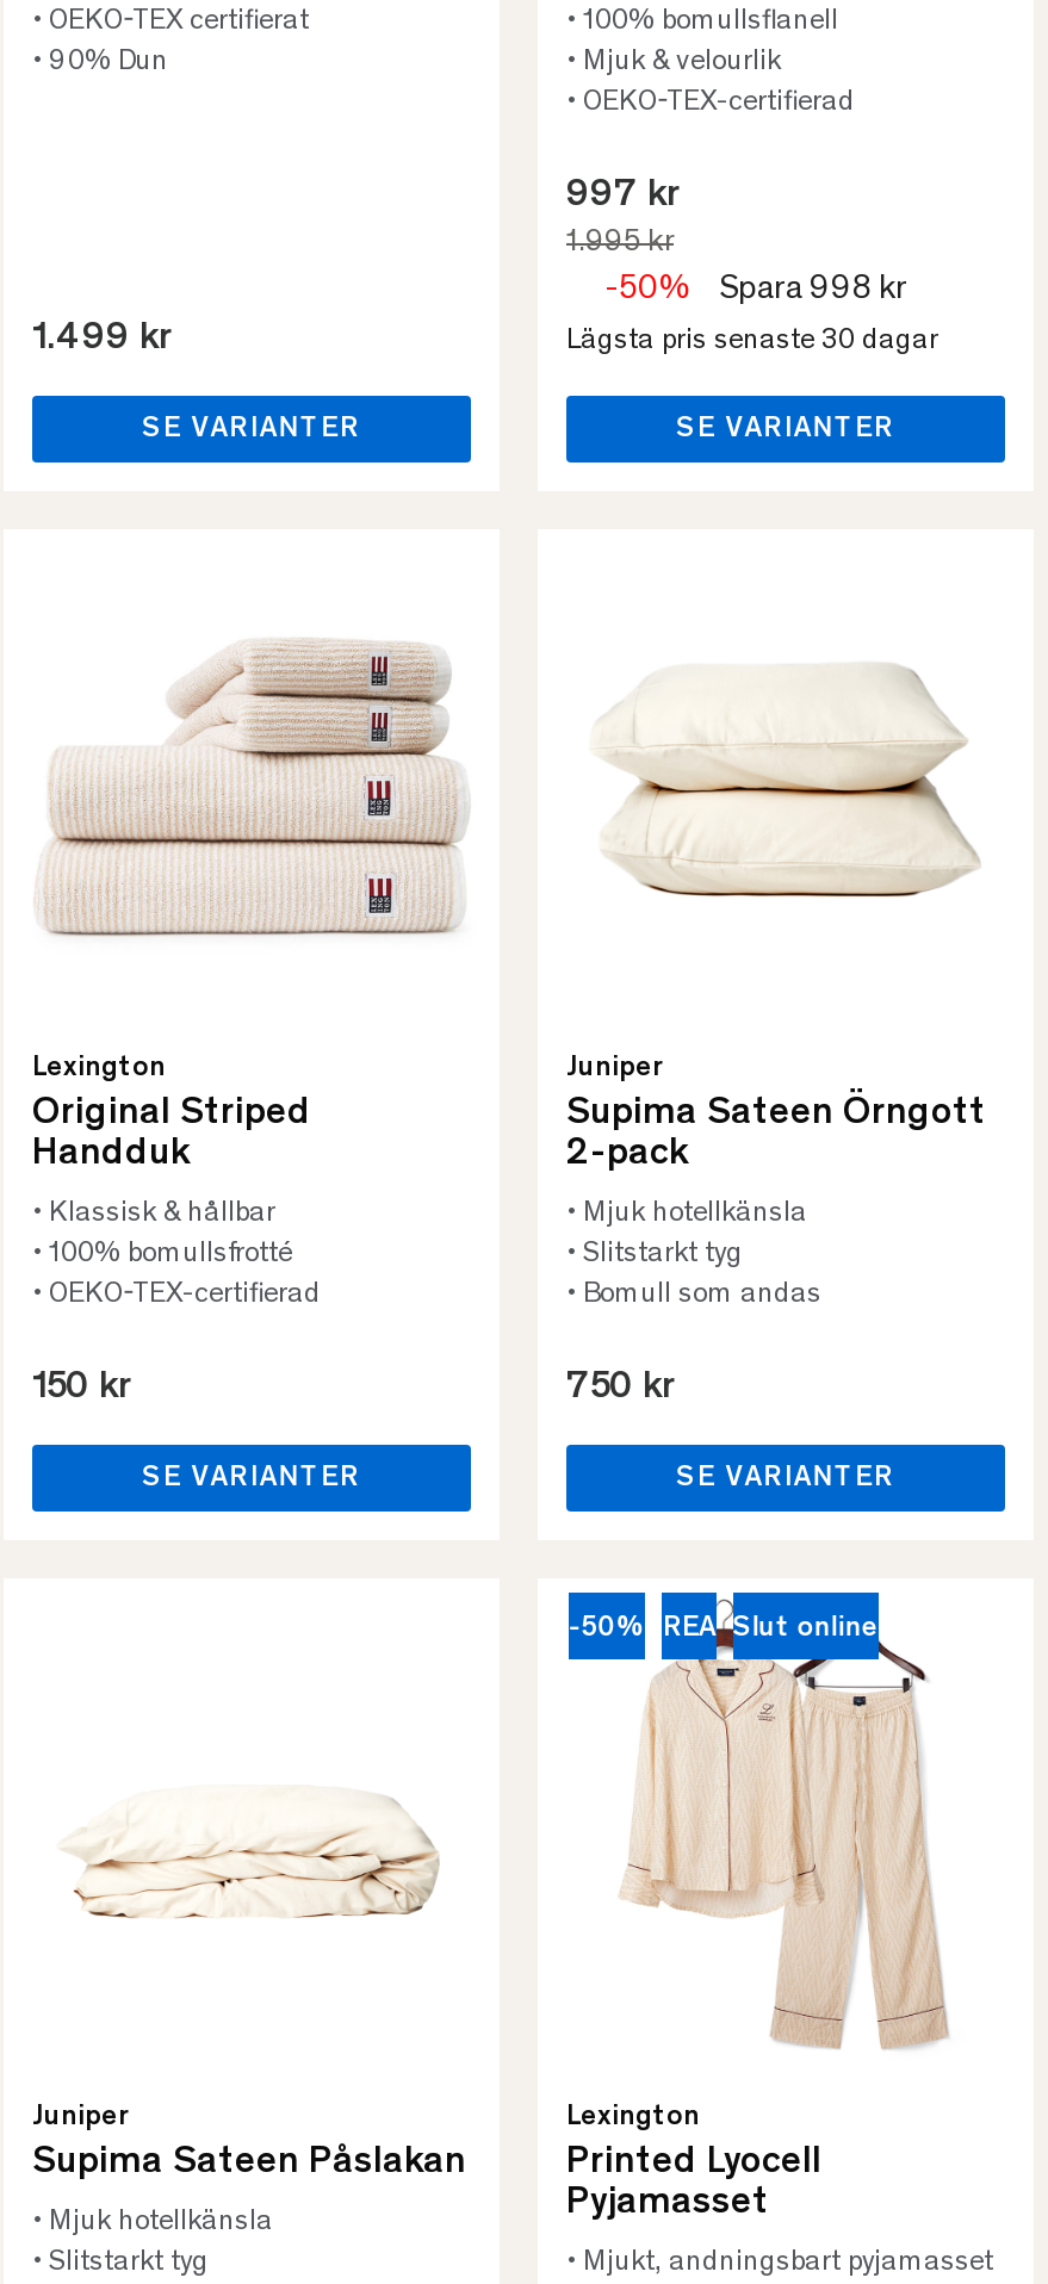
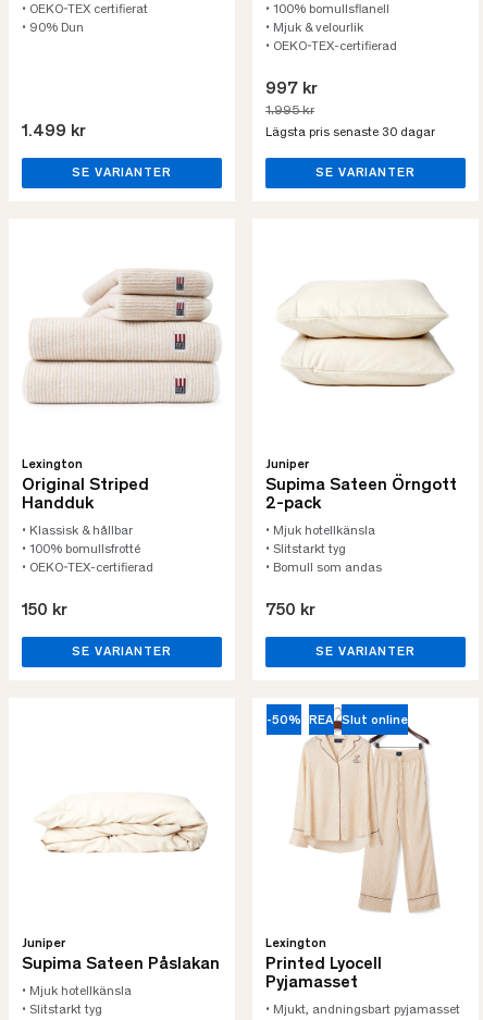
[604,274,907,308] -50% | Spara 998 kr -> none

